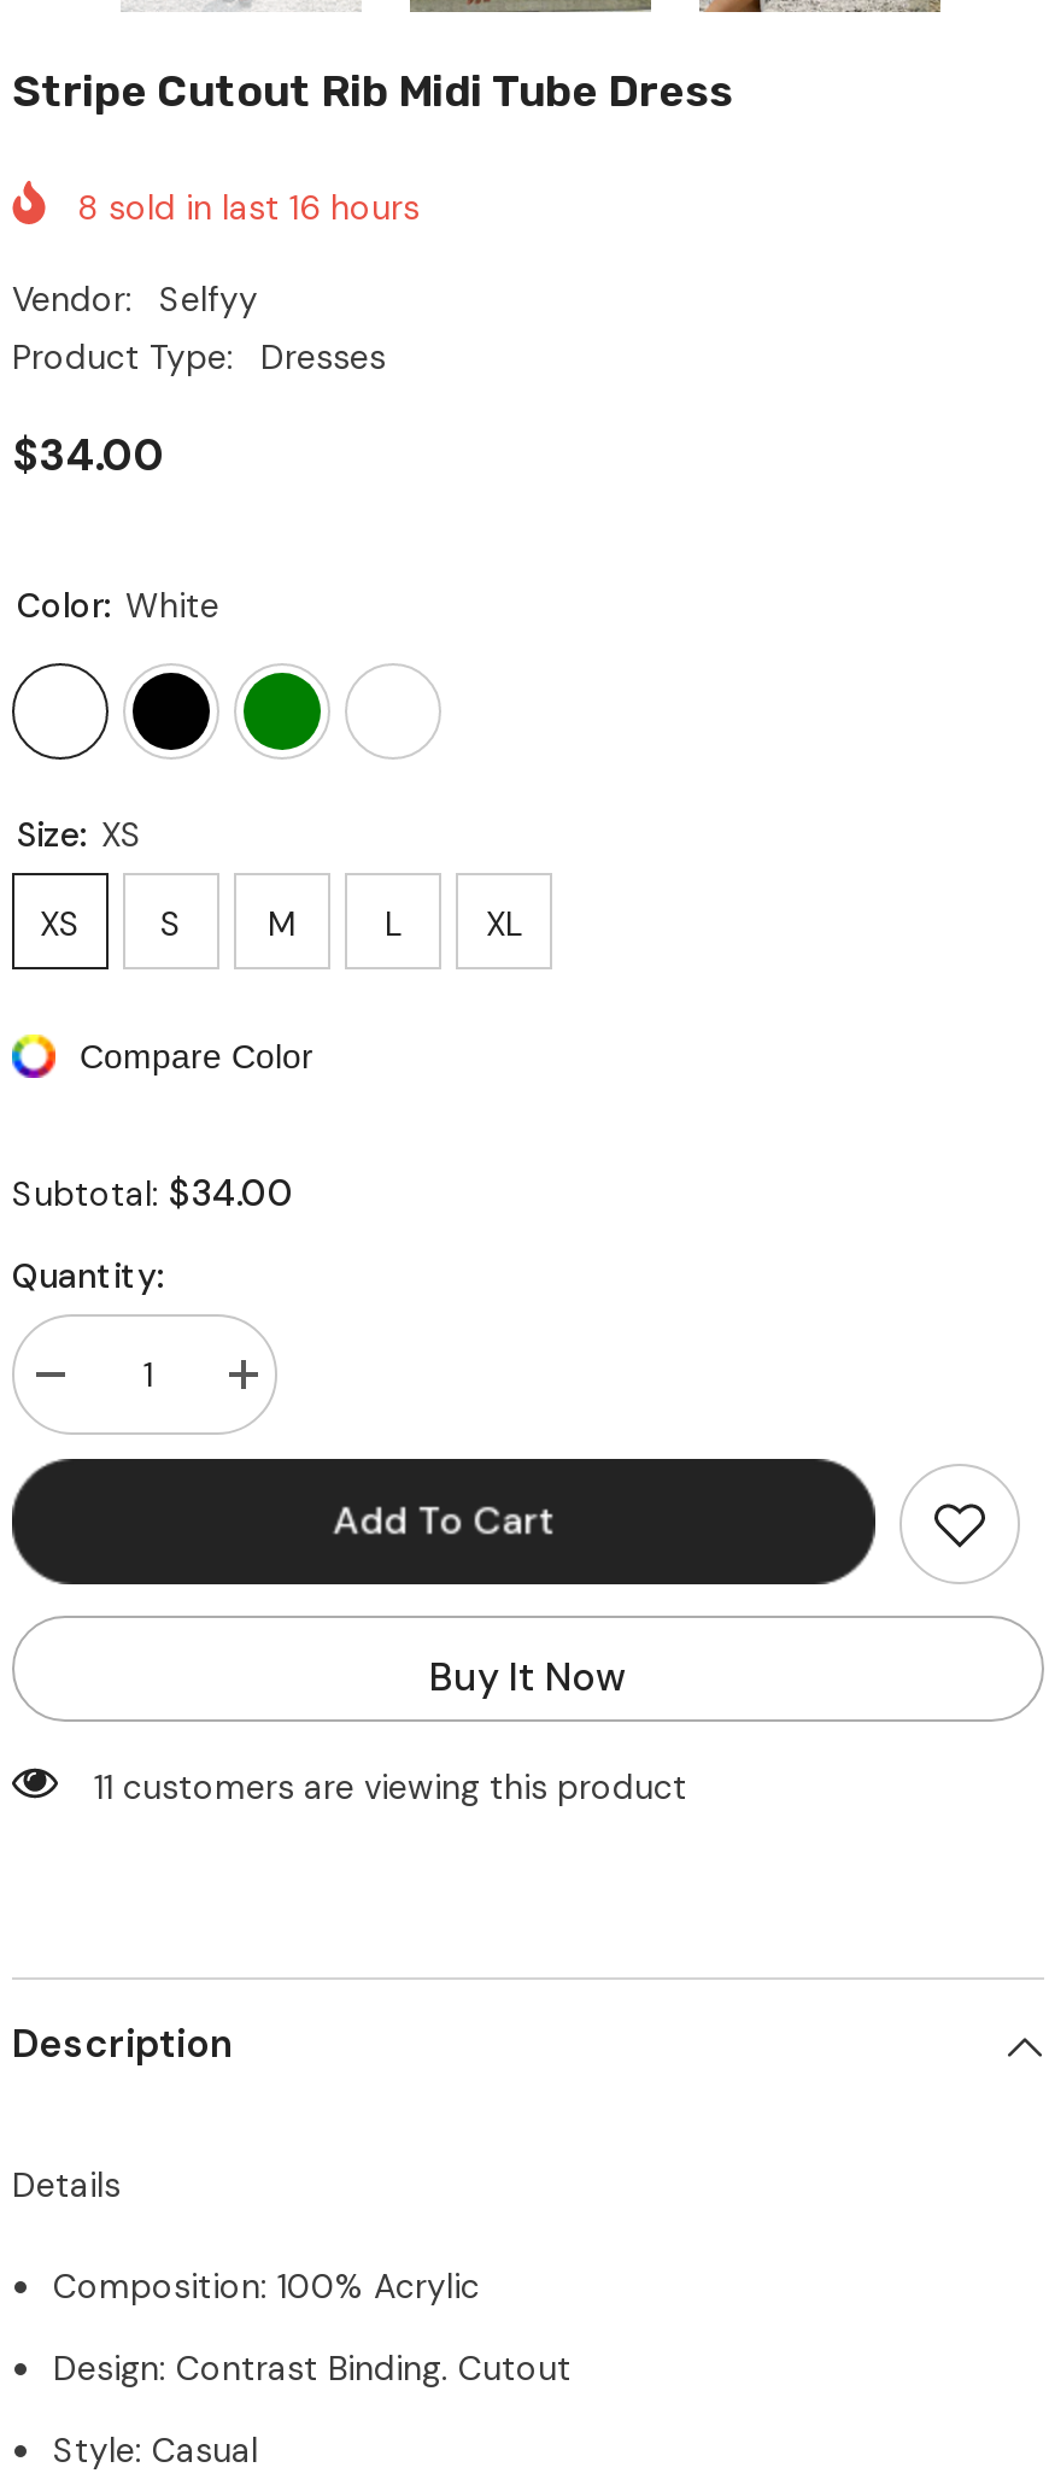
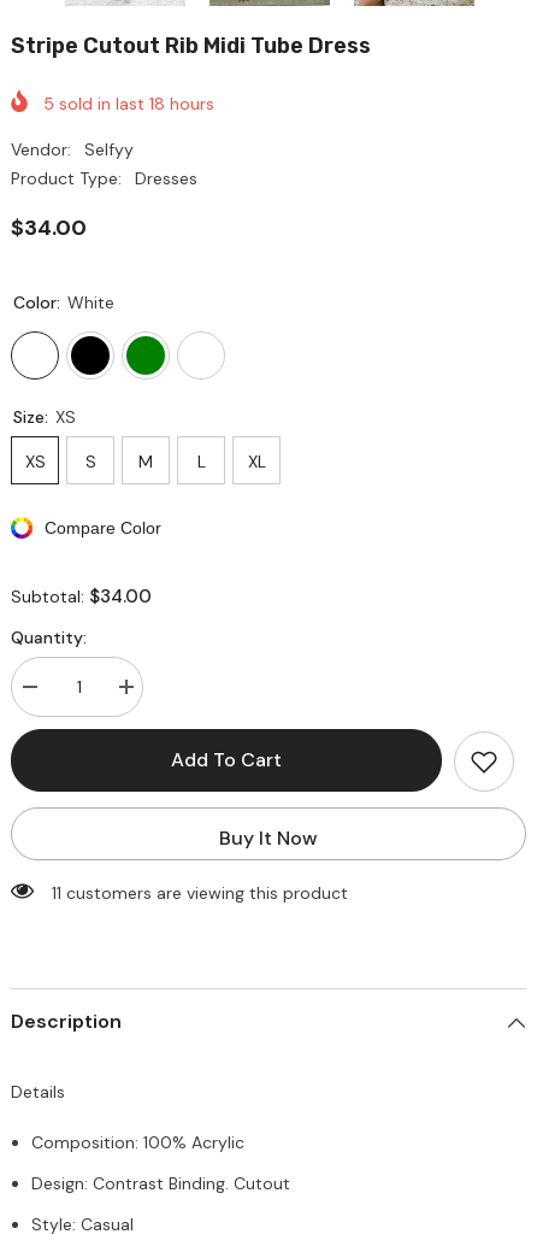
[77,186,420,229] 8 sold in last 16 hours -> [43,93,214,115] 5 sold in last 18 hours

